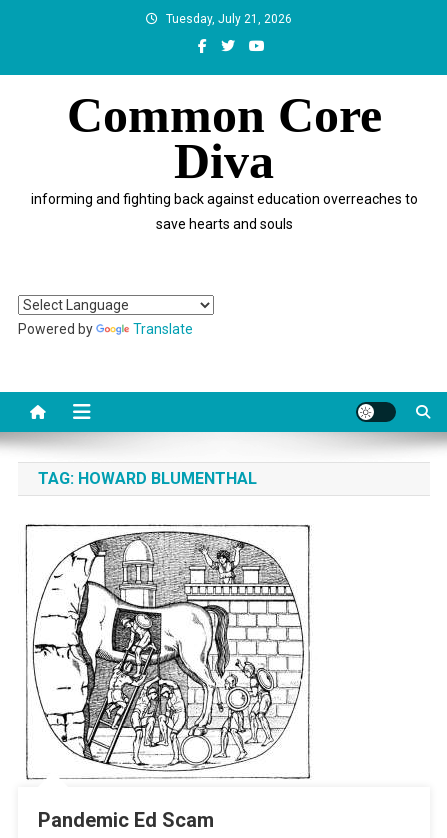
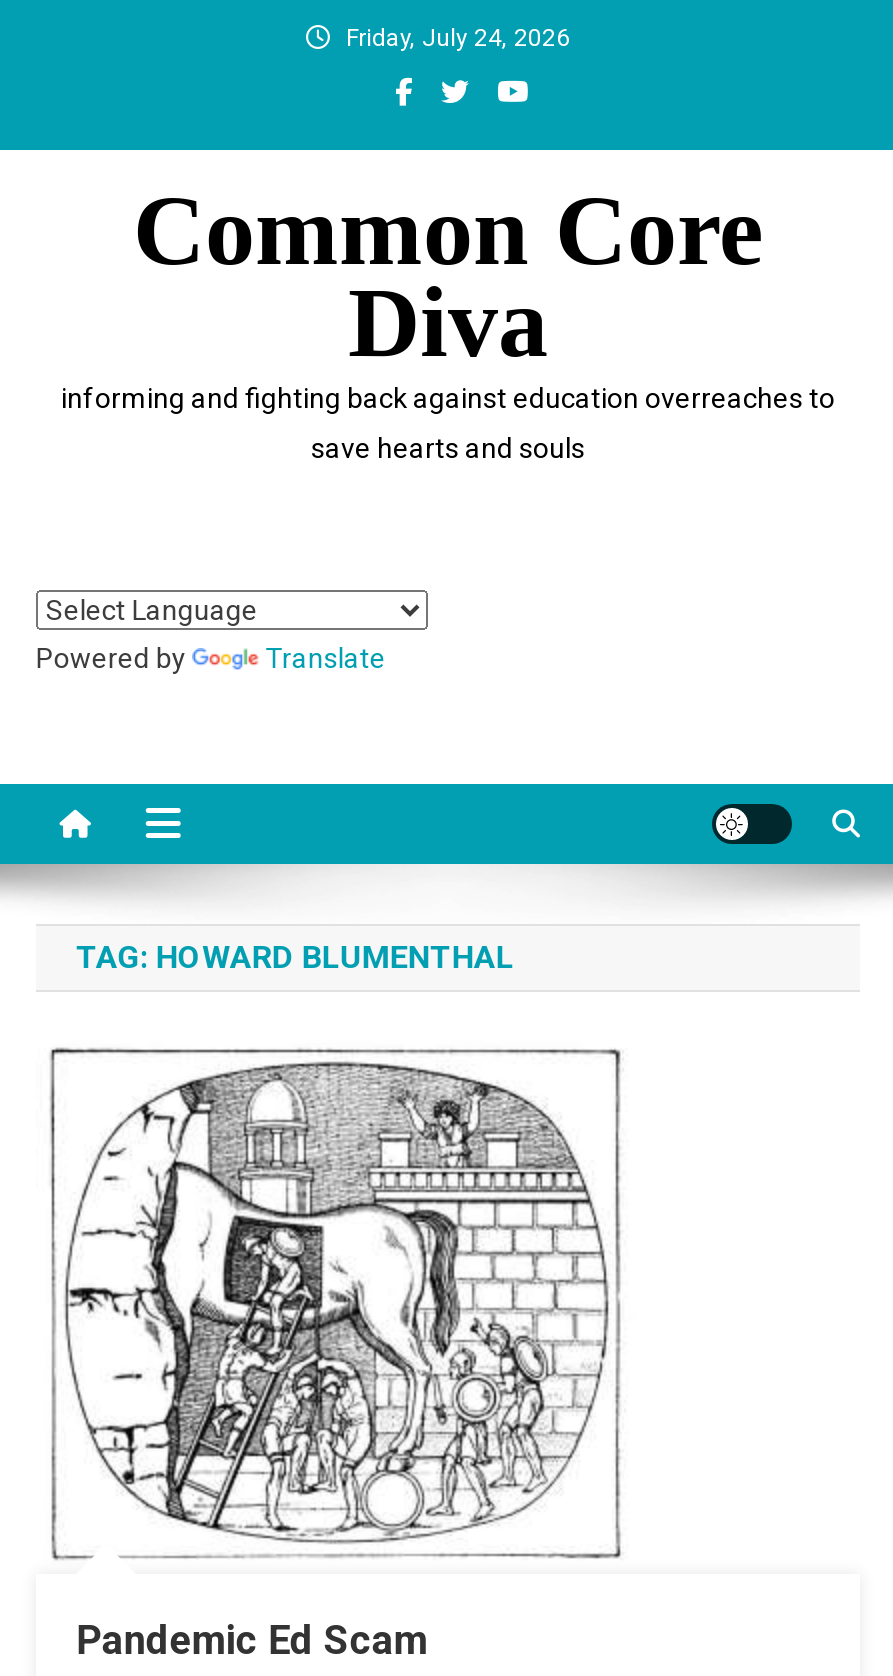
[166,12,292,26] Tuesday, July 21, 2026 -> [346,24,570,52] Friday, July 24, 2026

